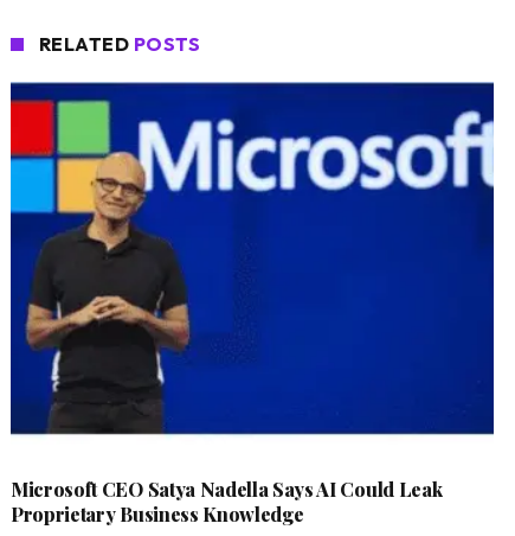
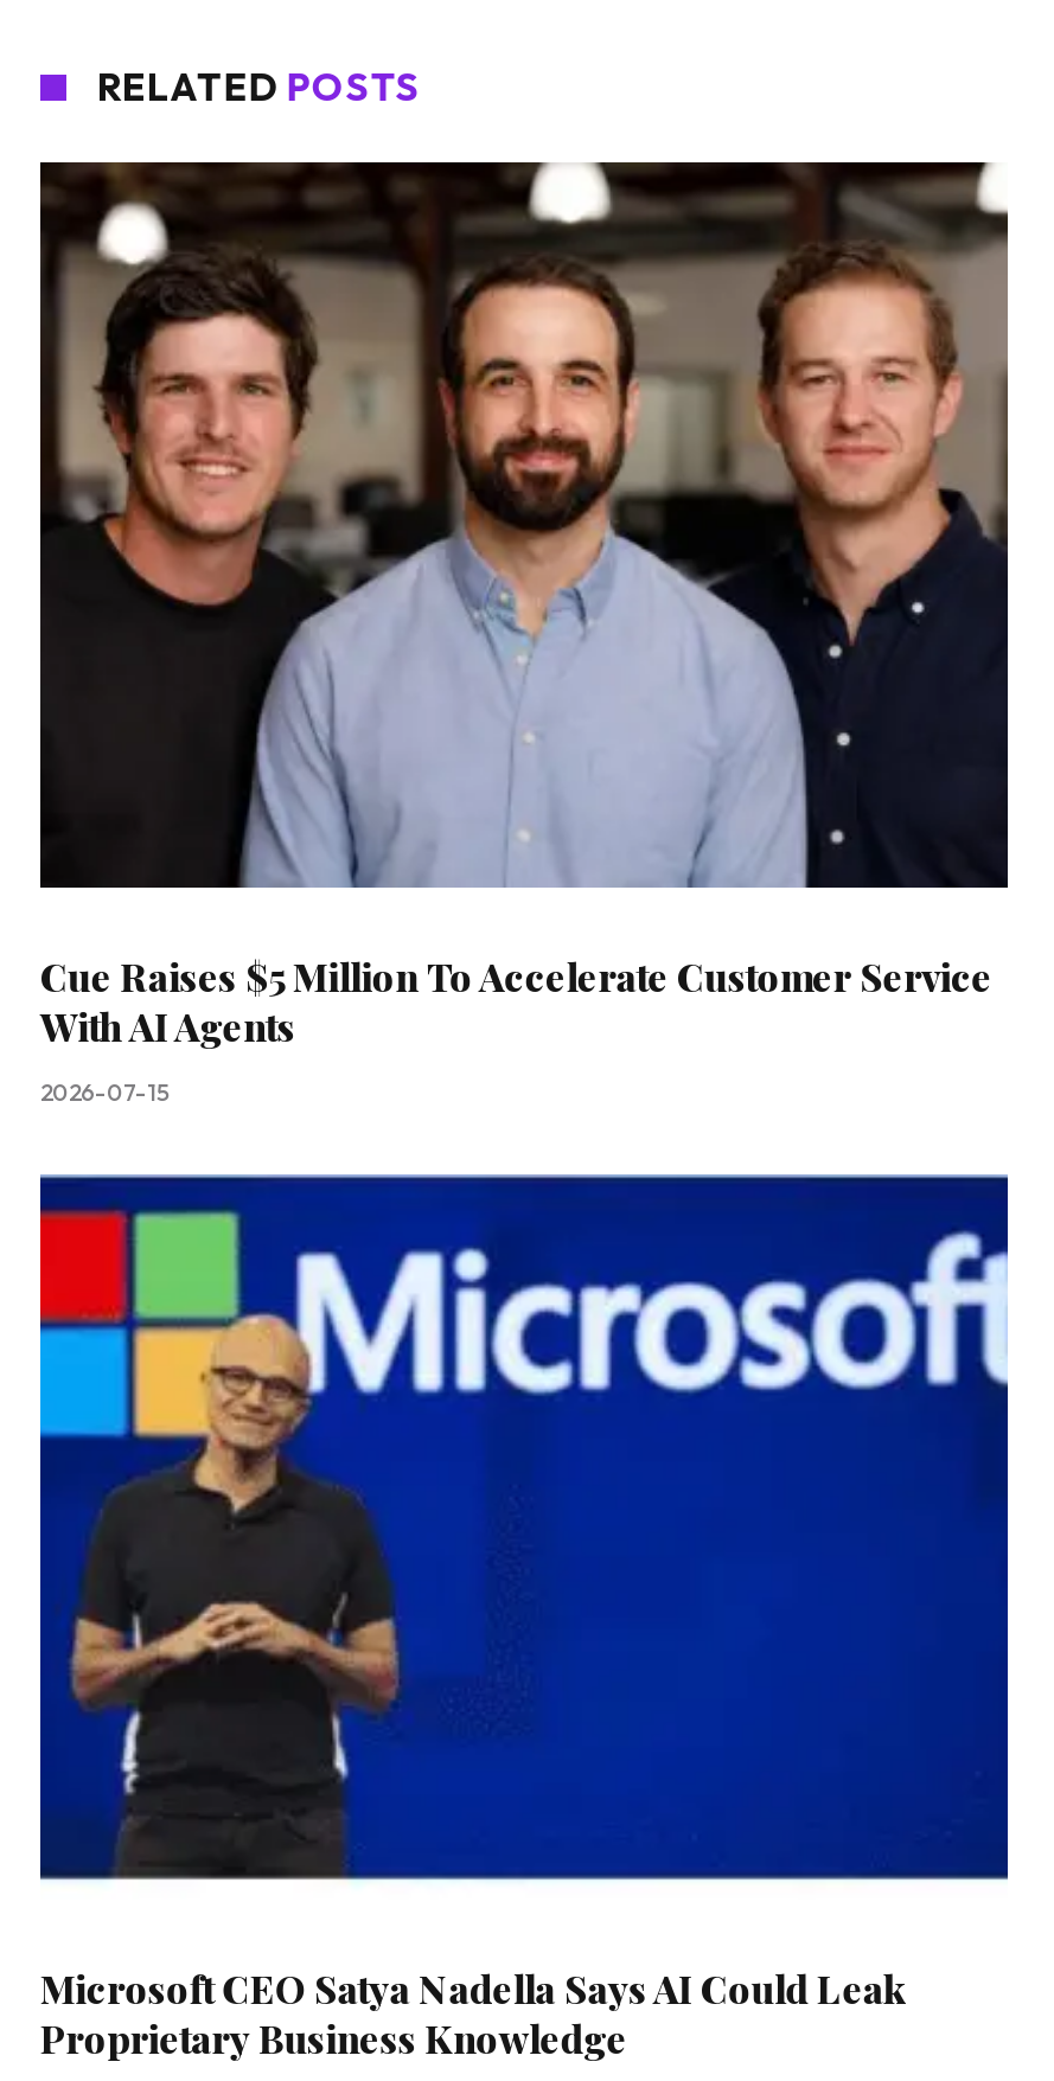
none -> [38,160,1010,1109] [image] | Cue Raises $5 Million To Accelerate Customer Service | With AI Agents | 2026-07-15

